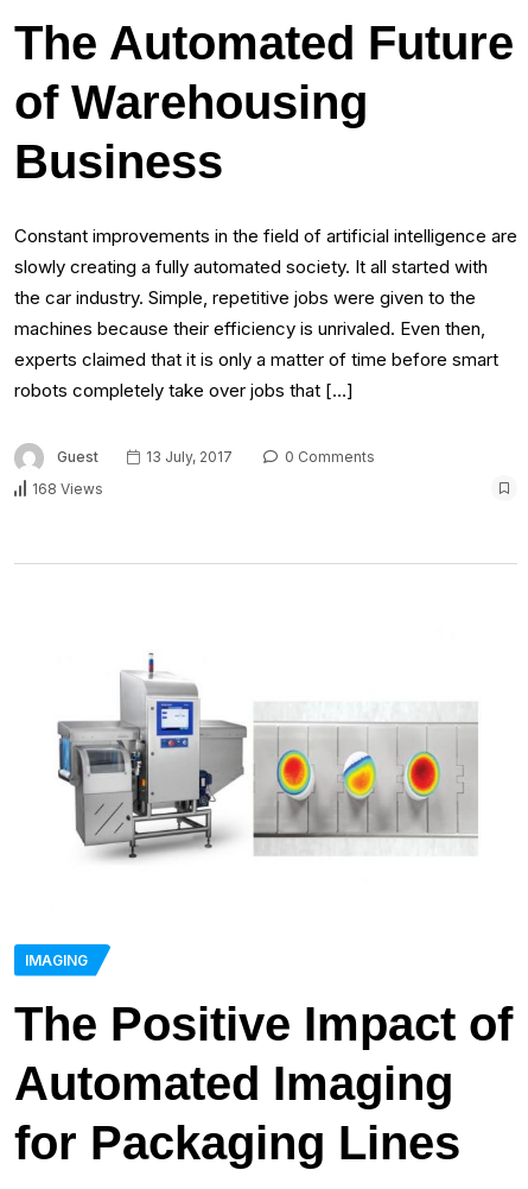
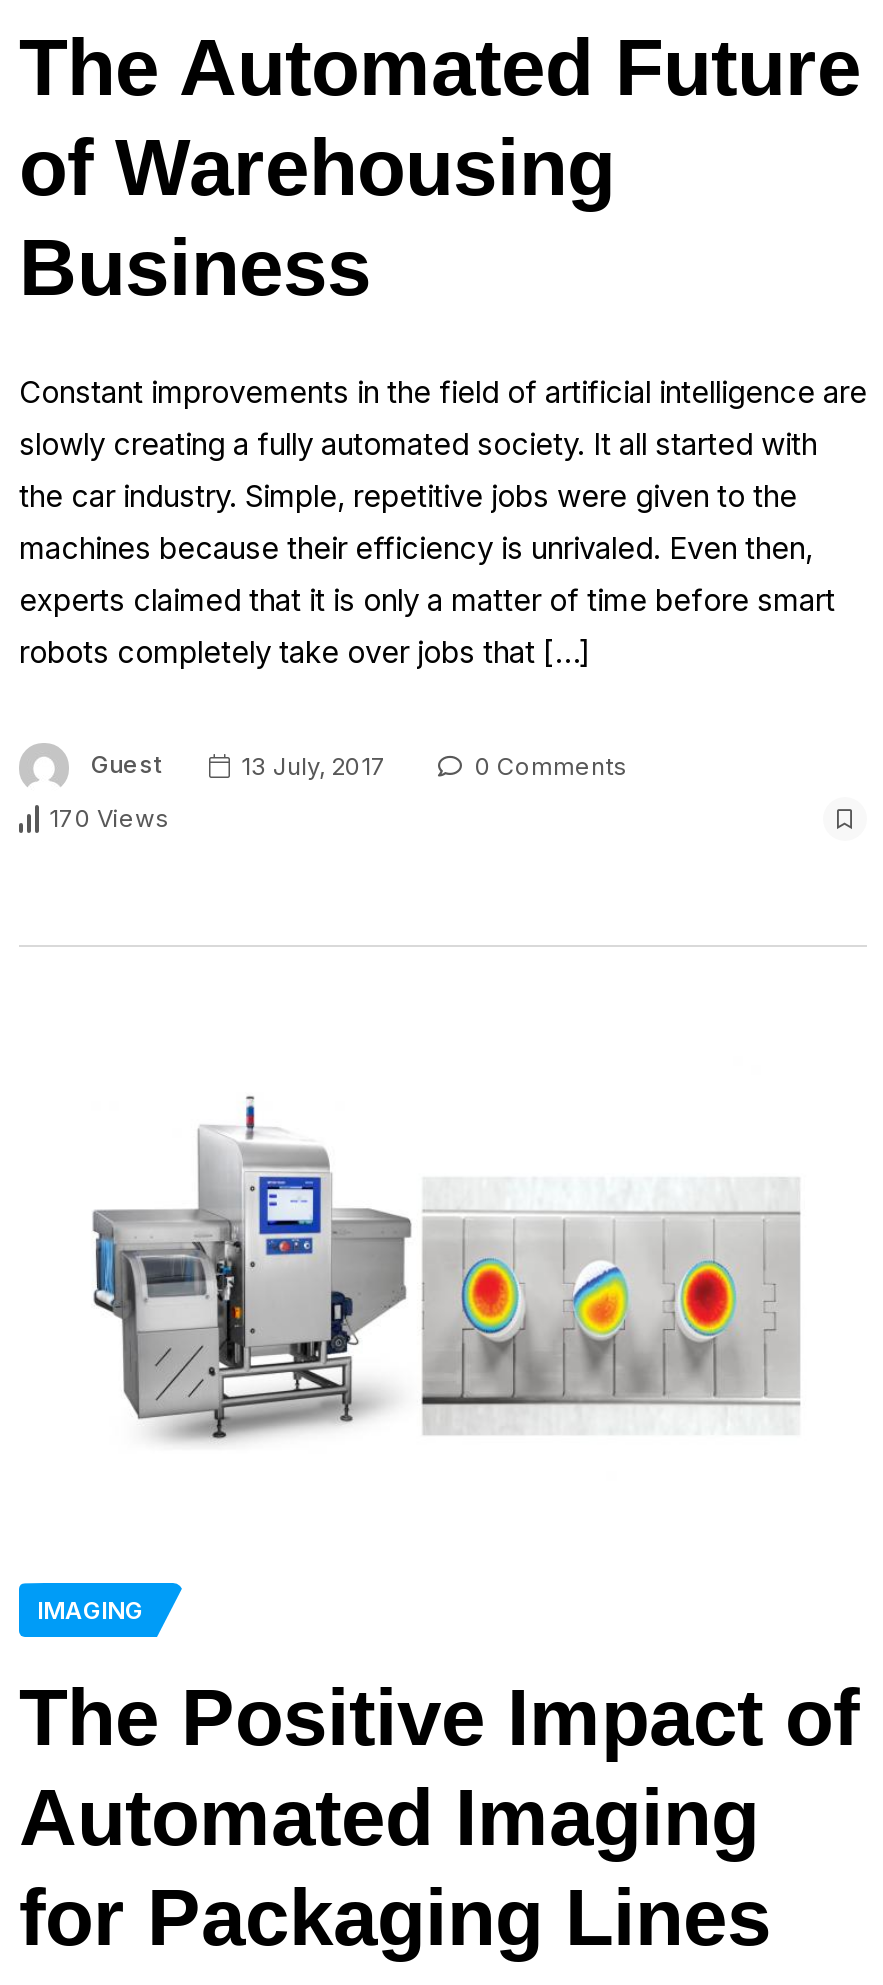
[32,480,103,497] 168 Views -> [49,804,169,834] 170 Views

